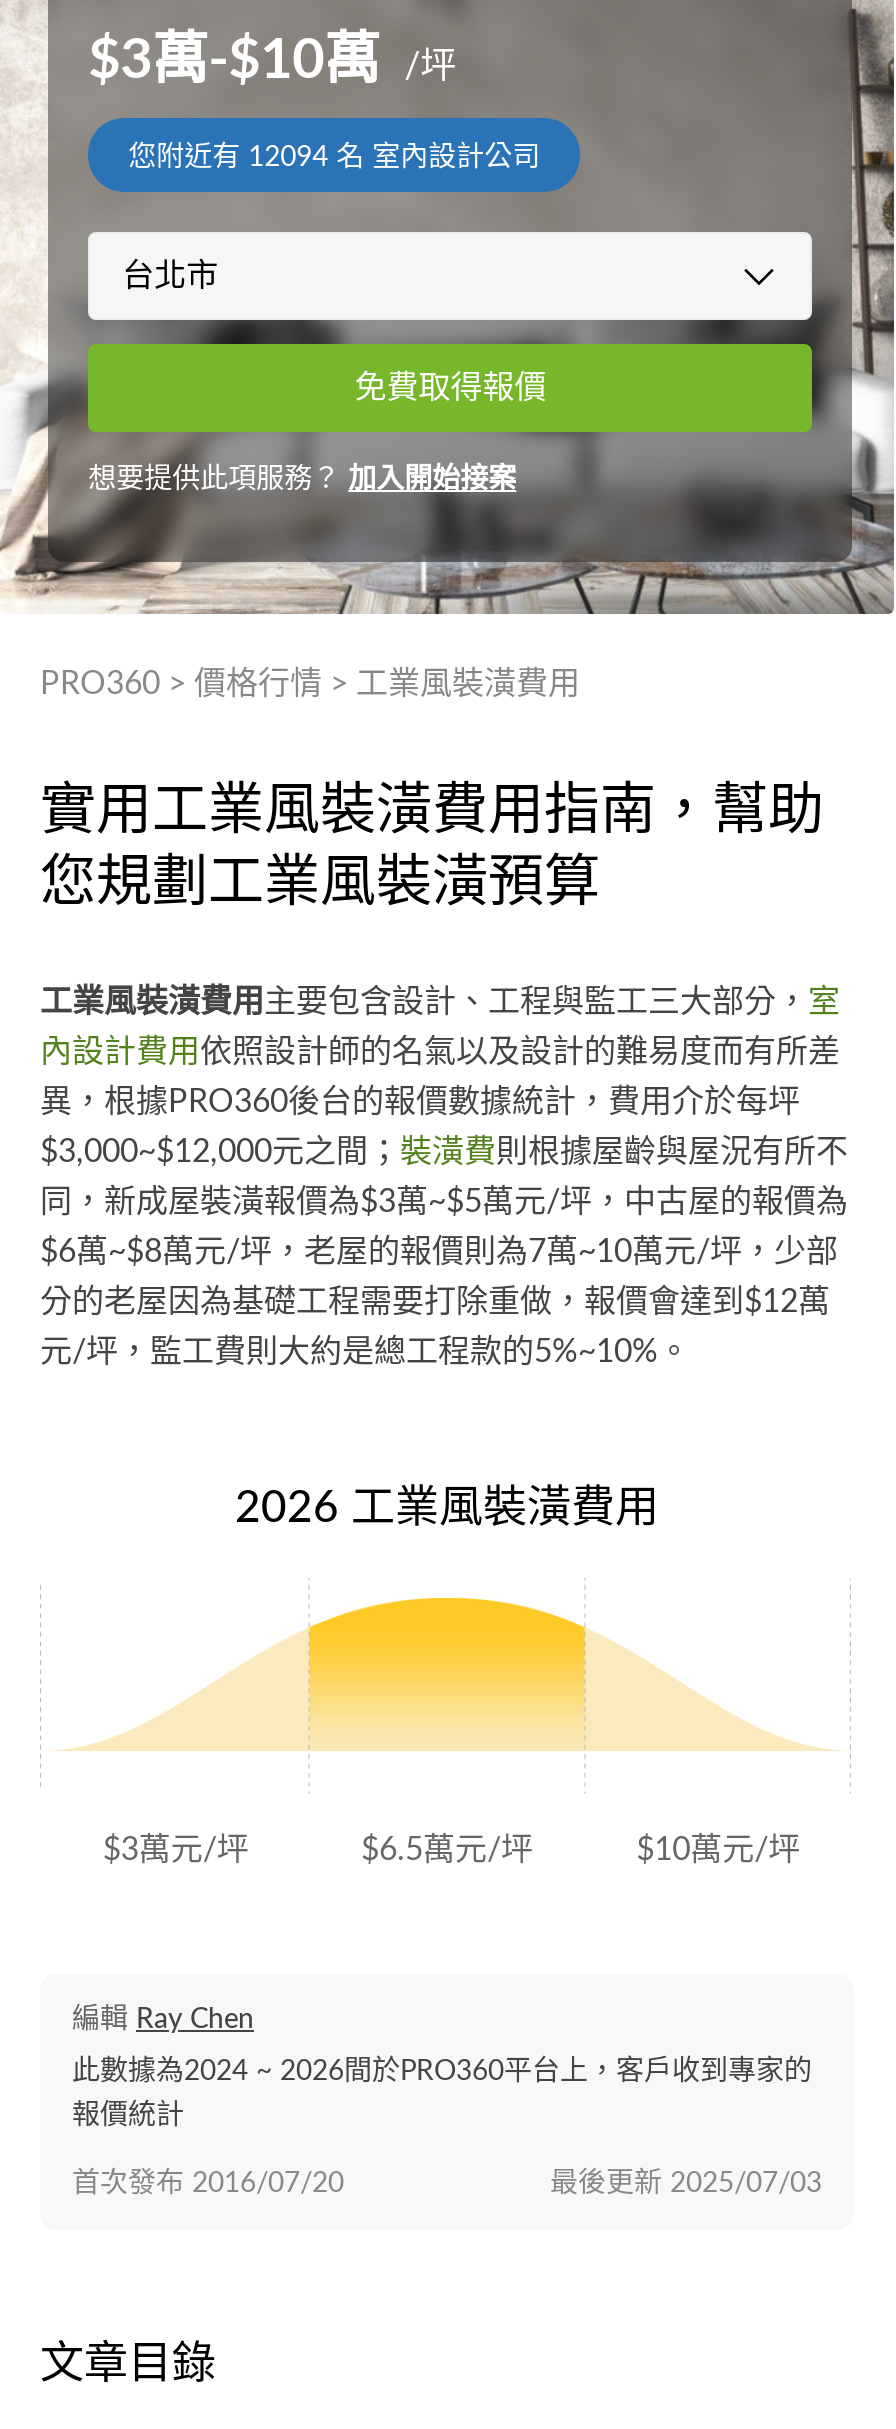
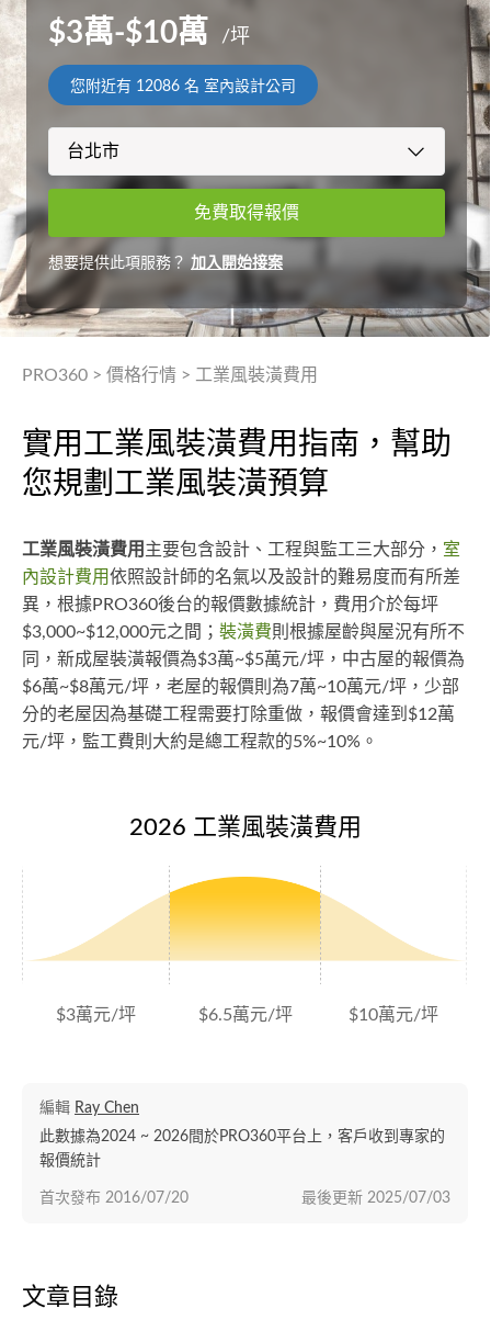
[128,144,540,172] 您附近有12094名 室內設計公司 -> [70,79,296,94] 您附近有12086名 室內設計公司

